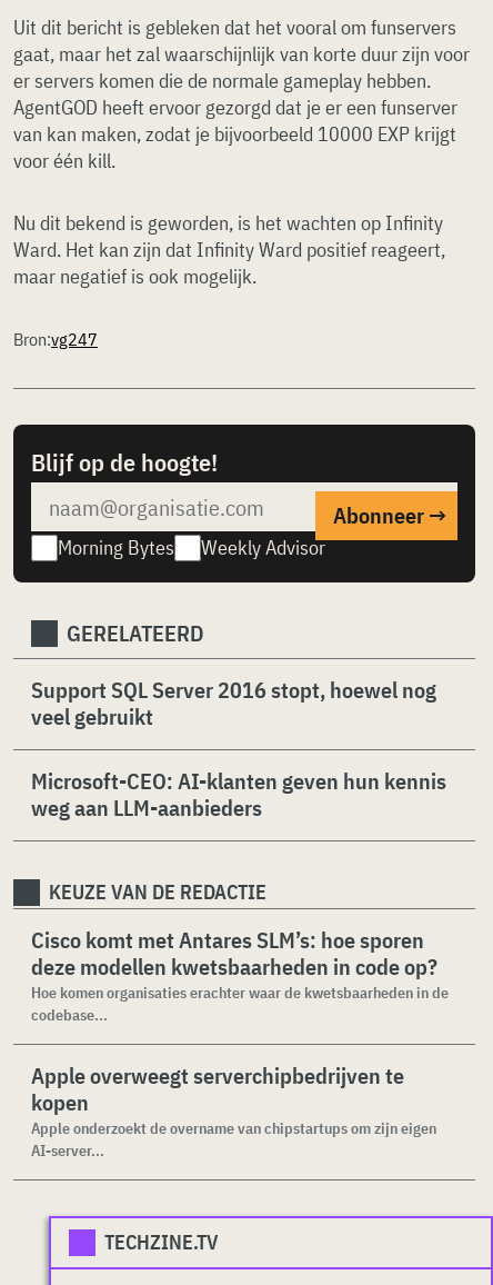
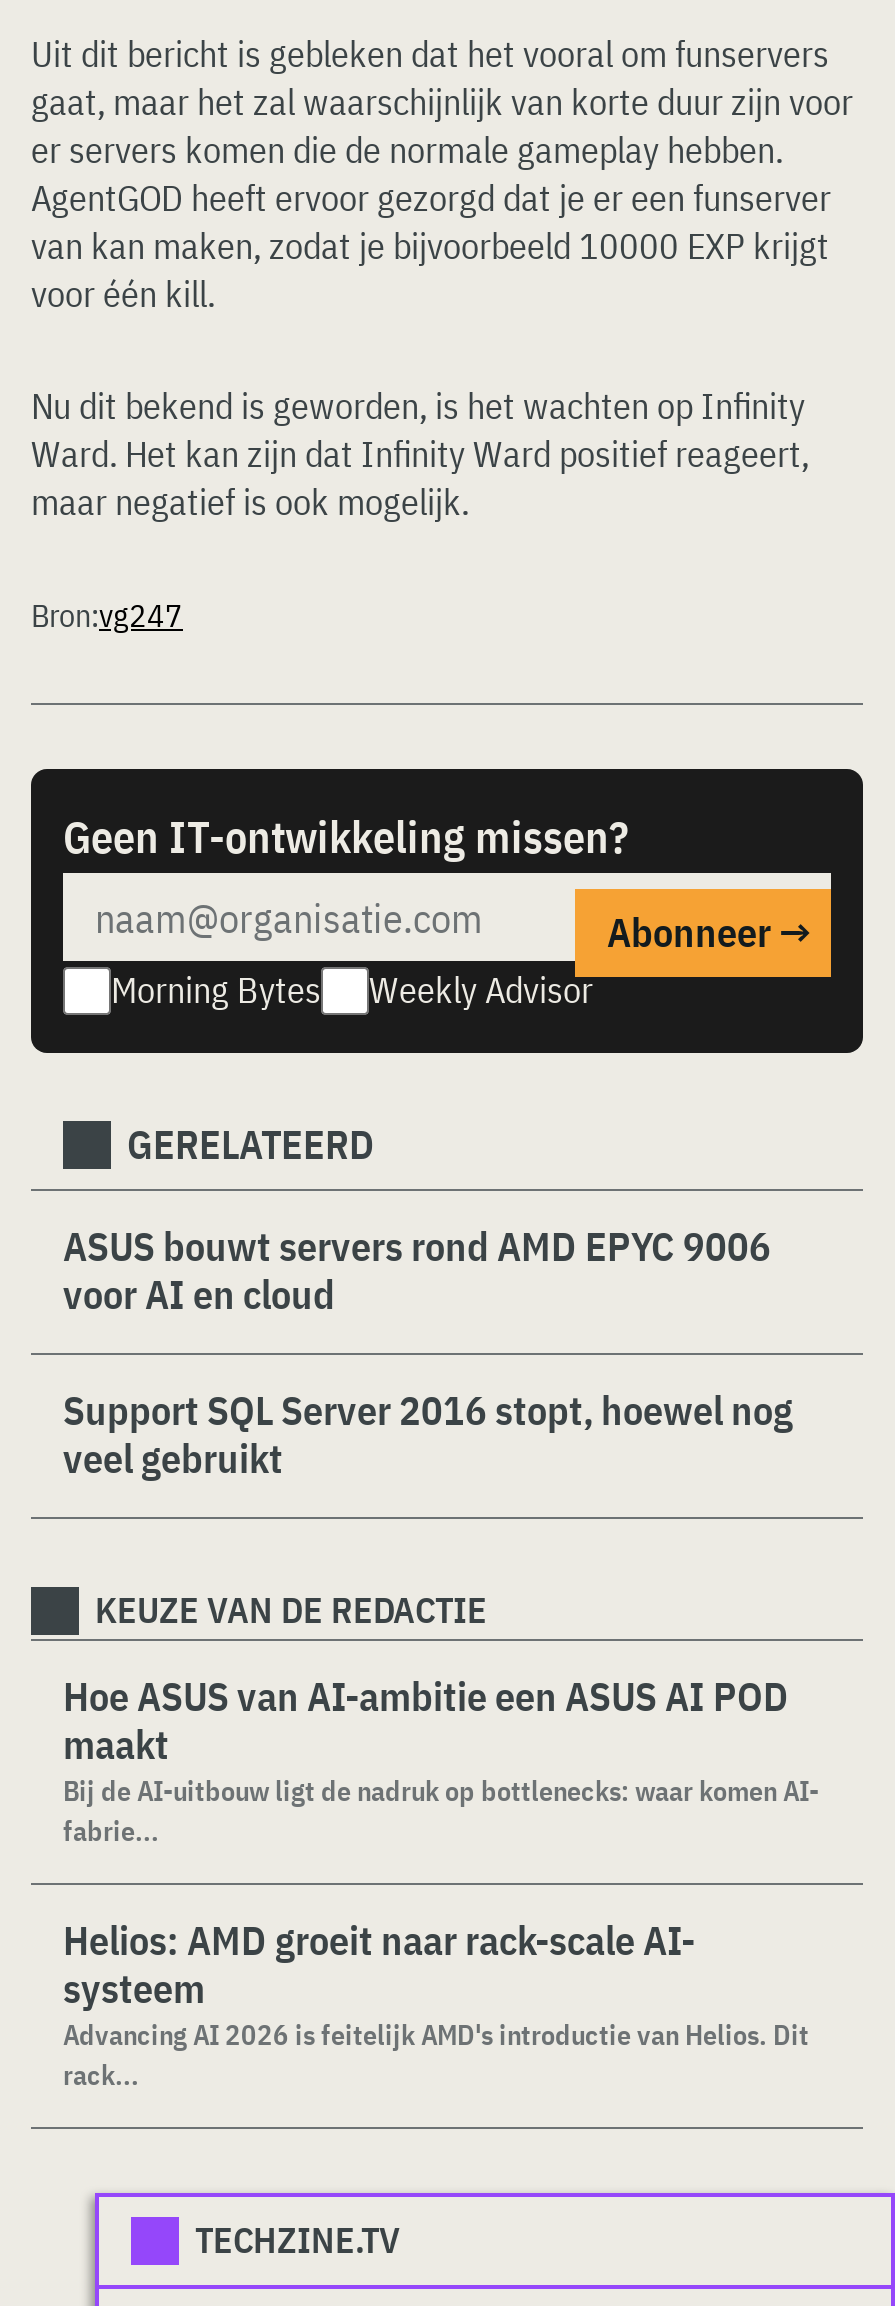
[31,446,218,478] Blijf op de hoogte! -> [63,807,629,865] Geen IT-ontwikkeling missen?
none -> [63,1219,771,1321] ASUS bouwt servers rond AMD EPYC 9006 | voor AI en cloud
moved [31,675,436,731] -> [63,1383,793,1485]: Support SQL Server 2016 stopt, hoewel nog | veel gebruikt
[31,766,446,823] Microsoft-CEO: AI-klanten geven hun kennis | weg aan LLM-aanbieders -> none
[31,925,449,1025] Cisco komt met Antares SLM’s: hoe sporen | deze modellen kwetsbaarheden in code op? | Hoe komen organisaties erachter waar de kwetsbaarheden in de | codebase... -> [63,1669,819,1849] Hoe ASUS van AI-ambitie een ASUS AI POD | maakt | Bij de AI-uitbouw ligt de nadruk op bottlenecks: waar komen AI- | fabrie...
[31,1060,436,1161] Apple overweegt serverchipbedrijven te | kopen | Apple onderzoekt de overname van chipstartups om zijn eigen | AI-server... -> [63,1913,809,2093] Helios: AMD groeit naar rack-scale AI- | systeem | Advancing AI 2026 is feitelijk AMD's introductie van Helios. Dit | rack...

